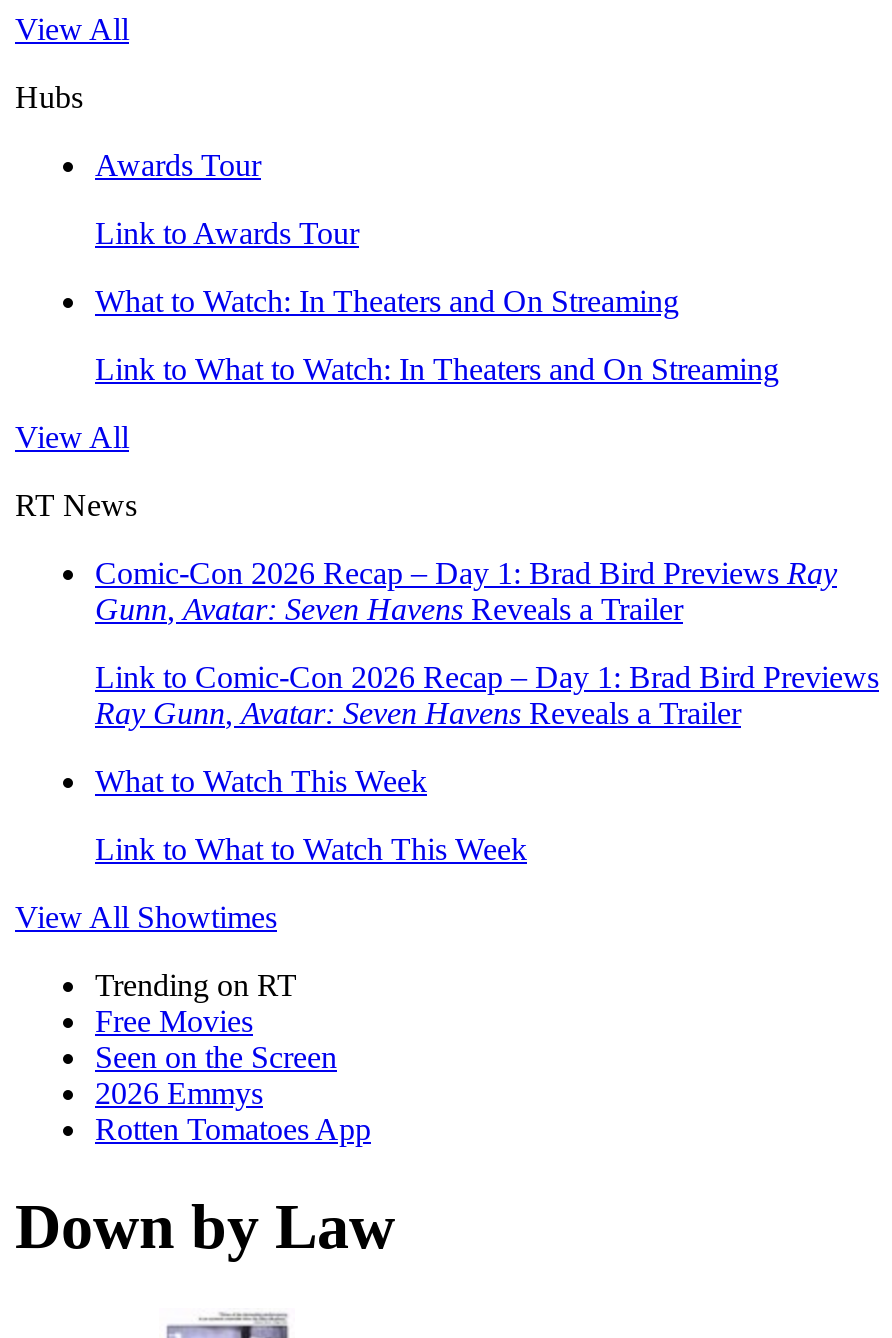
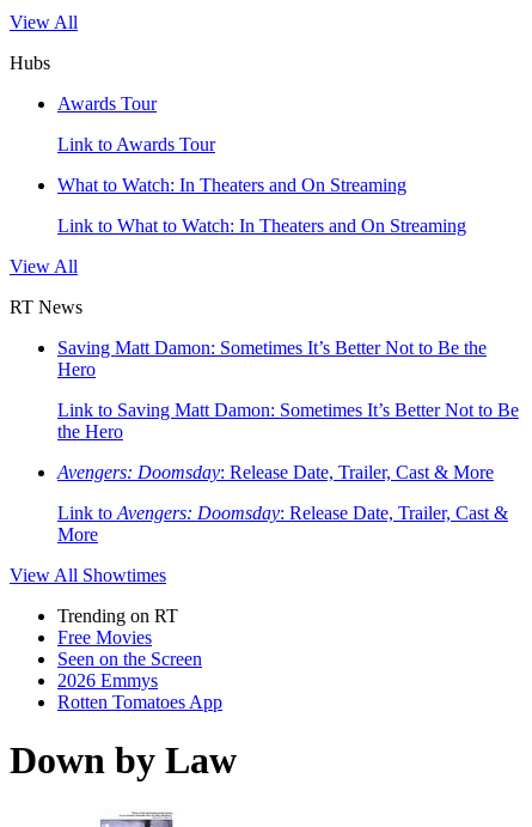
[95,556,837,626] Comic-Con 2026 Recap – Day 1: Brad Bird Previews Ray | Gunn, Avatar: Seven Havens Reveals a Trailer -> [57,338,487,379] Saving Matt Damon: Sometimes It’s Better Not to Be the | Hero
[95,660,879,730] Link to Comic-Con 2026 Recap – Day 1: Brad Bird Previews | Ray Gunn, Avatar: Seven Havens Reveals a Trailer -> [57,400,519,442] Link to Saving Matt Damon: Sometimes It’s Better Not to Be | the Hero
[95,764,427,798] What to Watch This Week -> [57,462,494,482] Avengers: Doomsday: Release Date, Trailer, Cast & More
[95,832,527,866] Link to What to Watch This Week -> [57,503,508,545] Link to Avengers: Doomsday: Release Date, Trailer, Cast & | More

